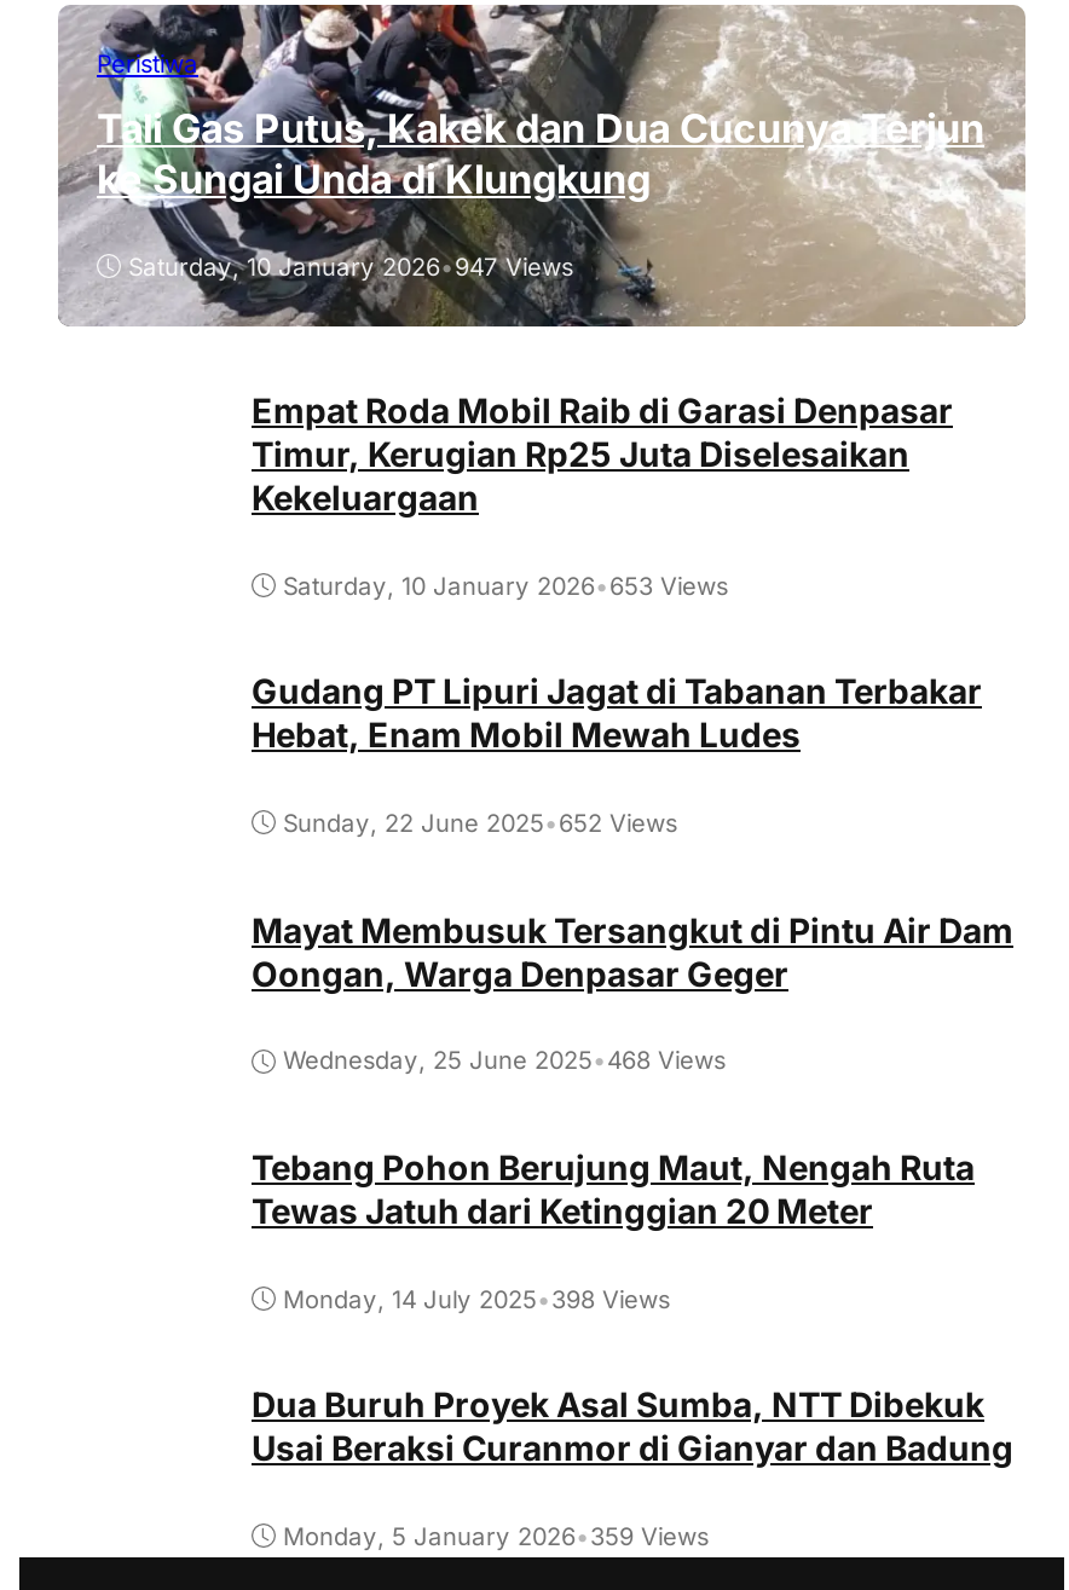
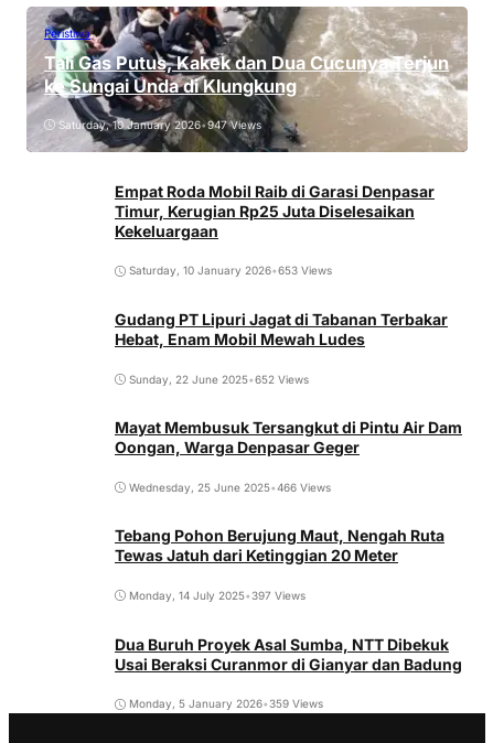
[283,1045,726,1074] Wednesday, 25 June 2025•468 Views -> [129,480,331,494] Wednesday, 25 June 2025•466 Views
[283,1283,670,1312] Monday, 14 July 2025•398 Views -> [129,589,306,602] Monday, 14 July 2025•397 Views

